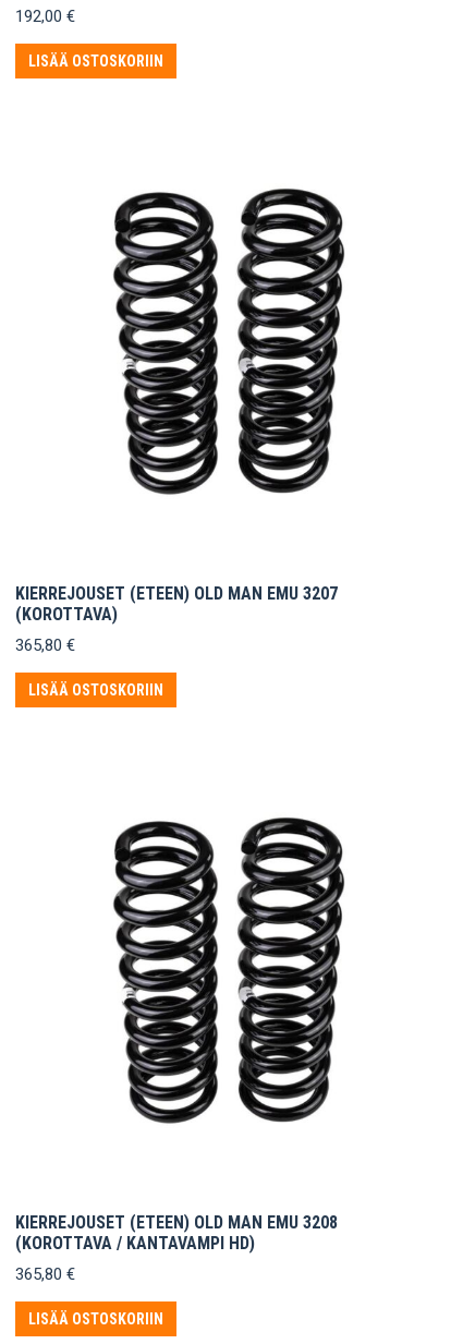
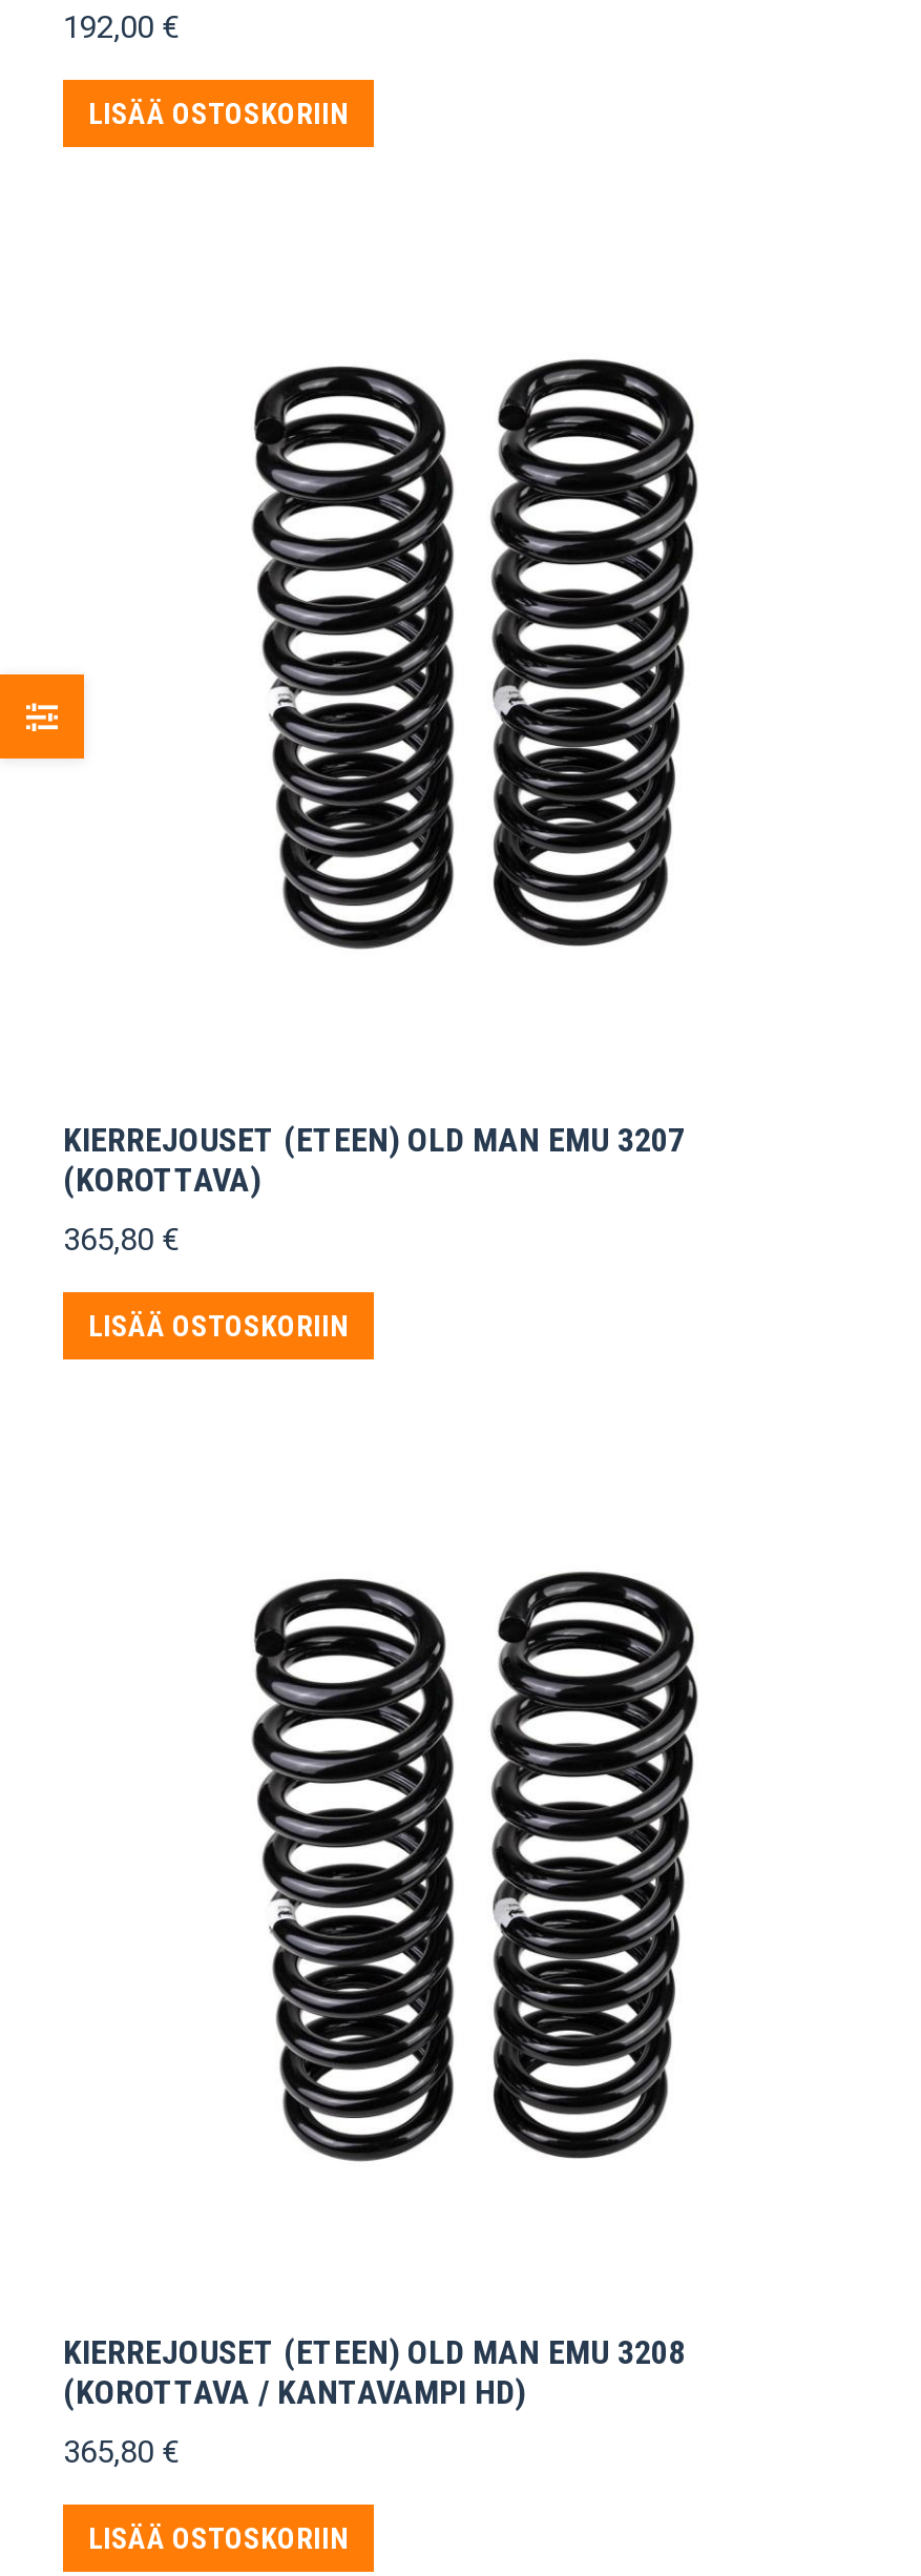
none -> [6,672,86,761] [image]

